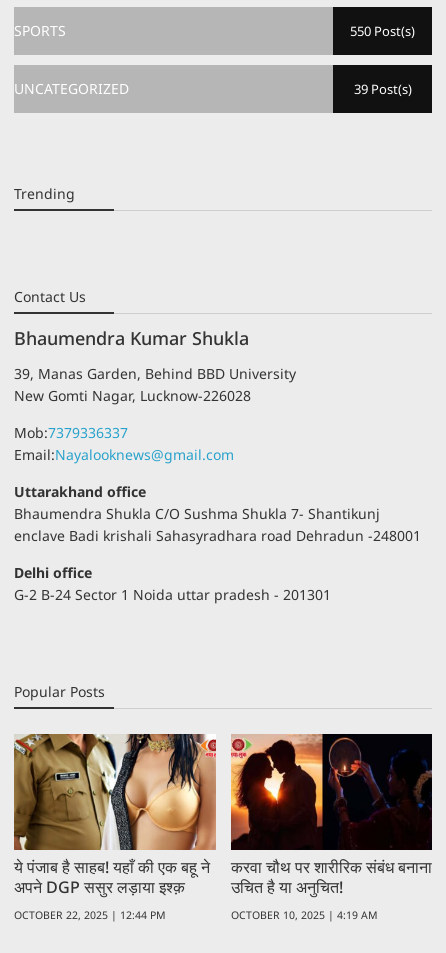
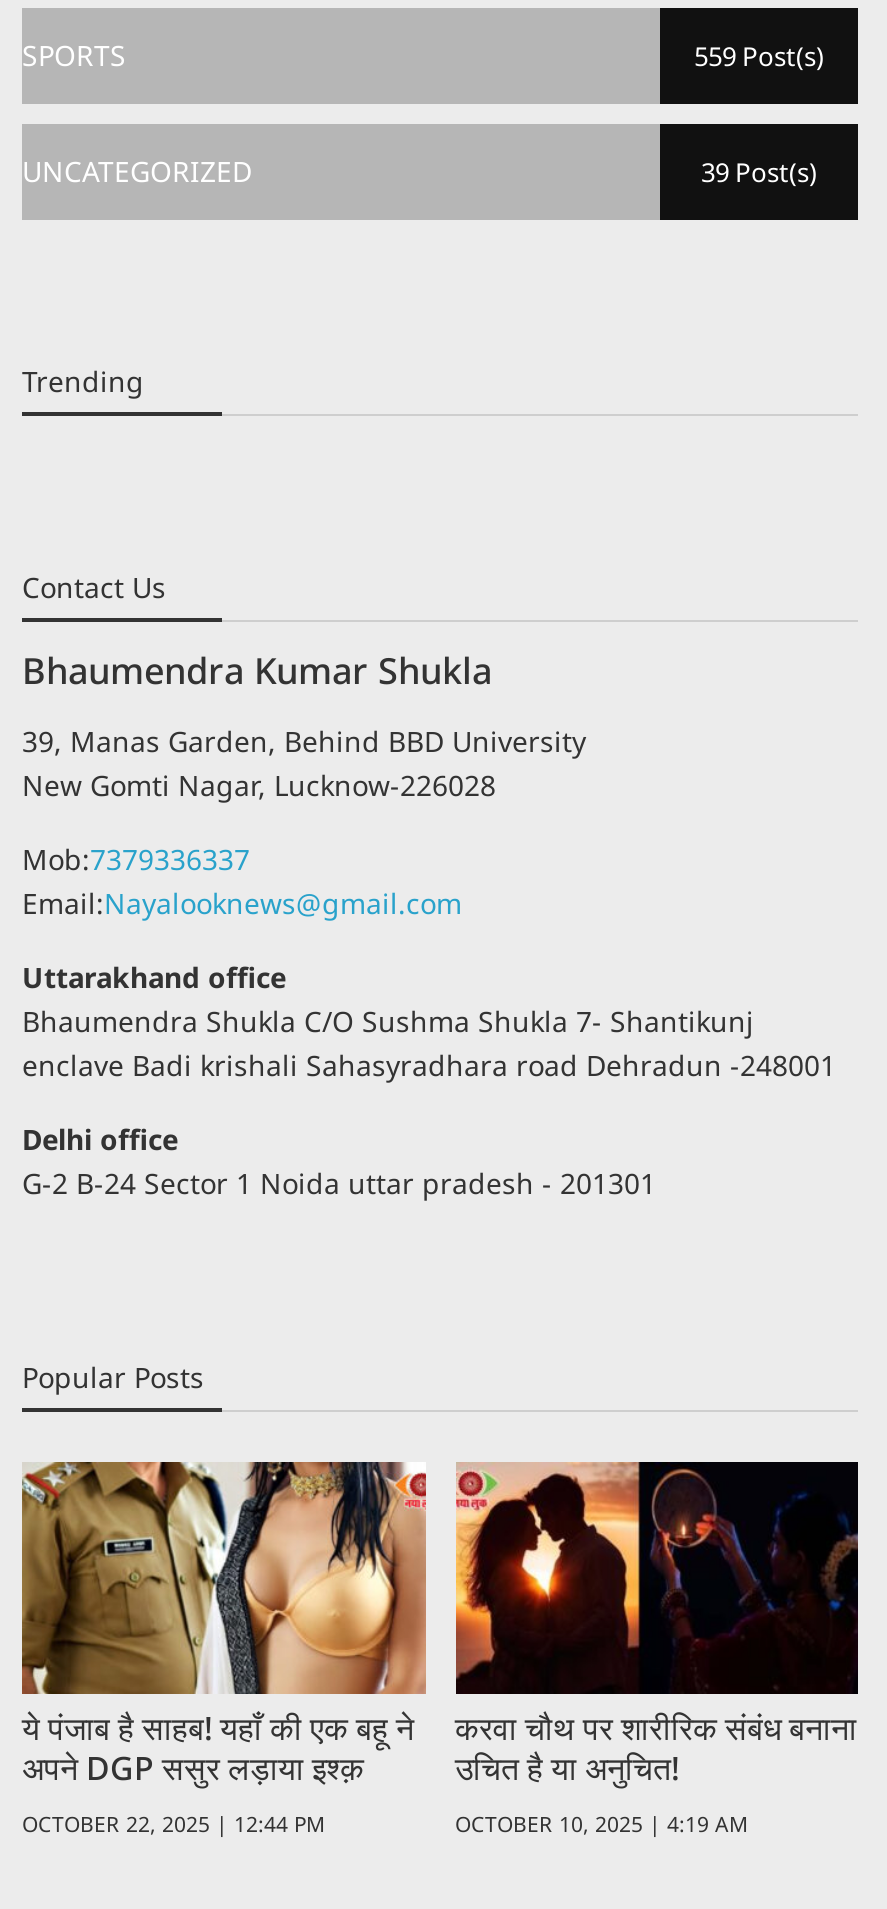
[350,22,415,40] 550 Post(s) -> [694,37,824,73] 559 Post(s)

